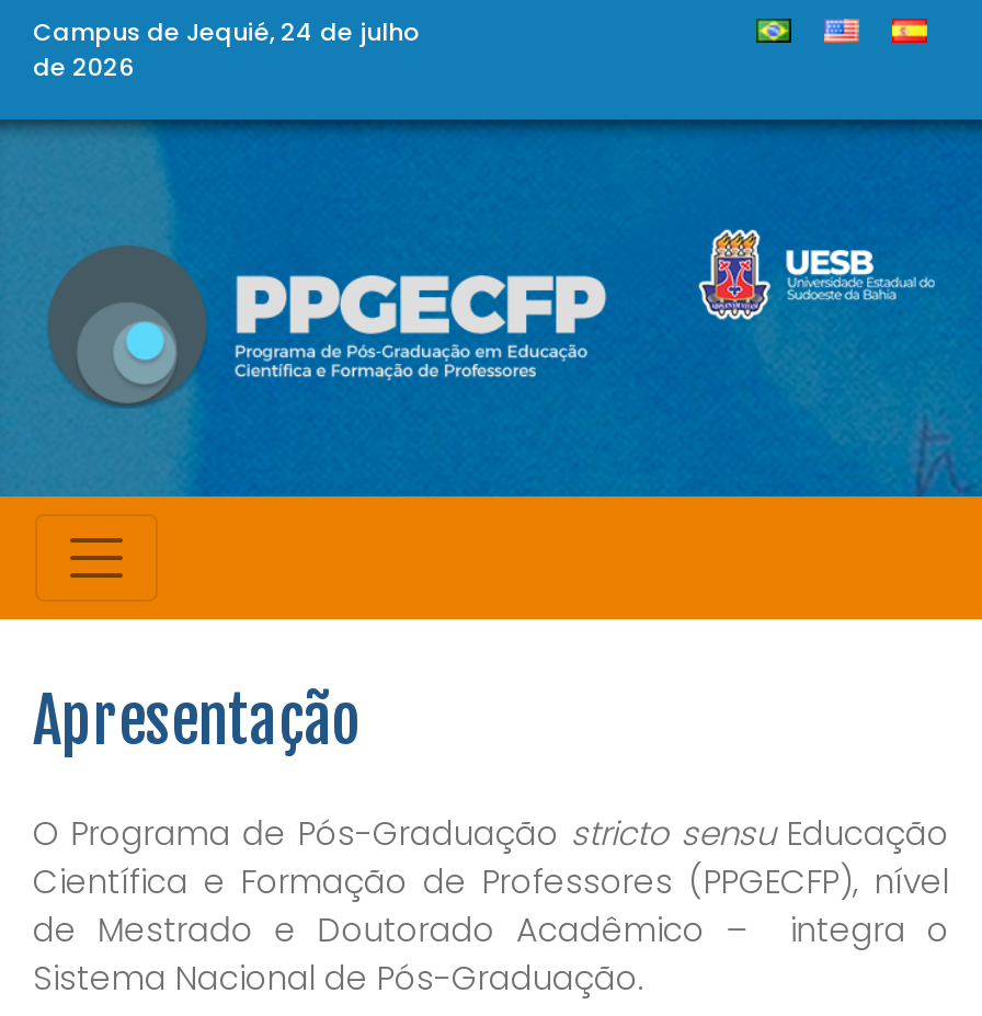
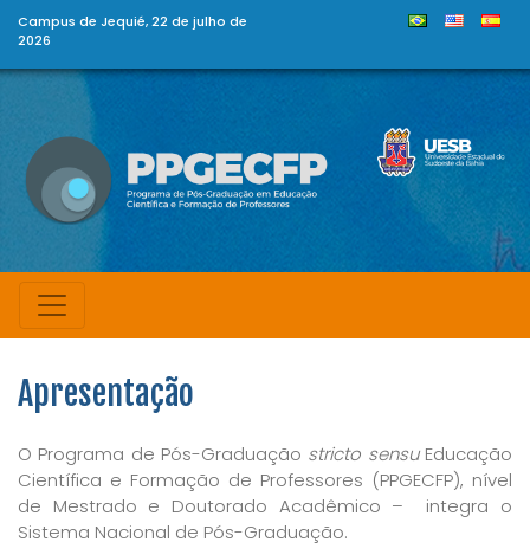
[33,14,421,84] Campus de Jequié, 24 de julho | de 2026 -> [18,12,247,50] Campus de Jequié, 22 de julho de | 2026

